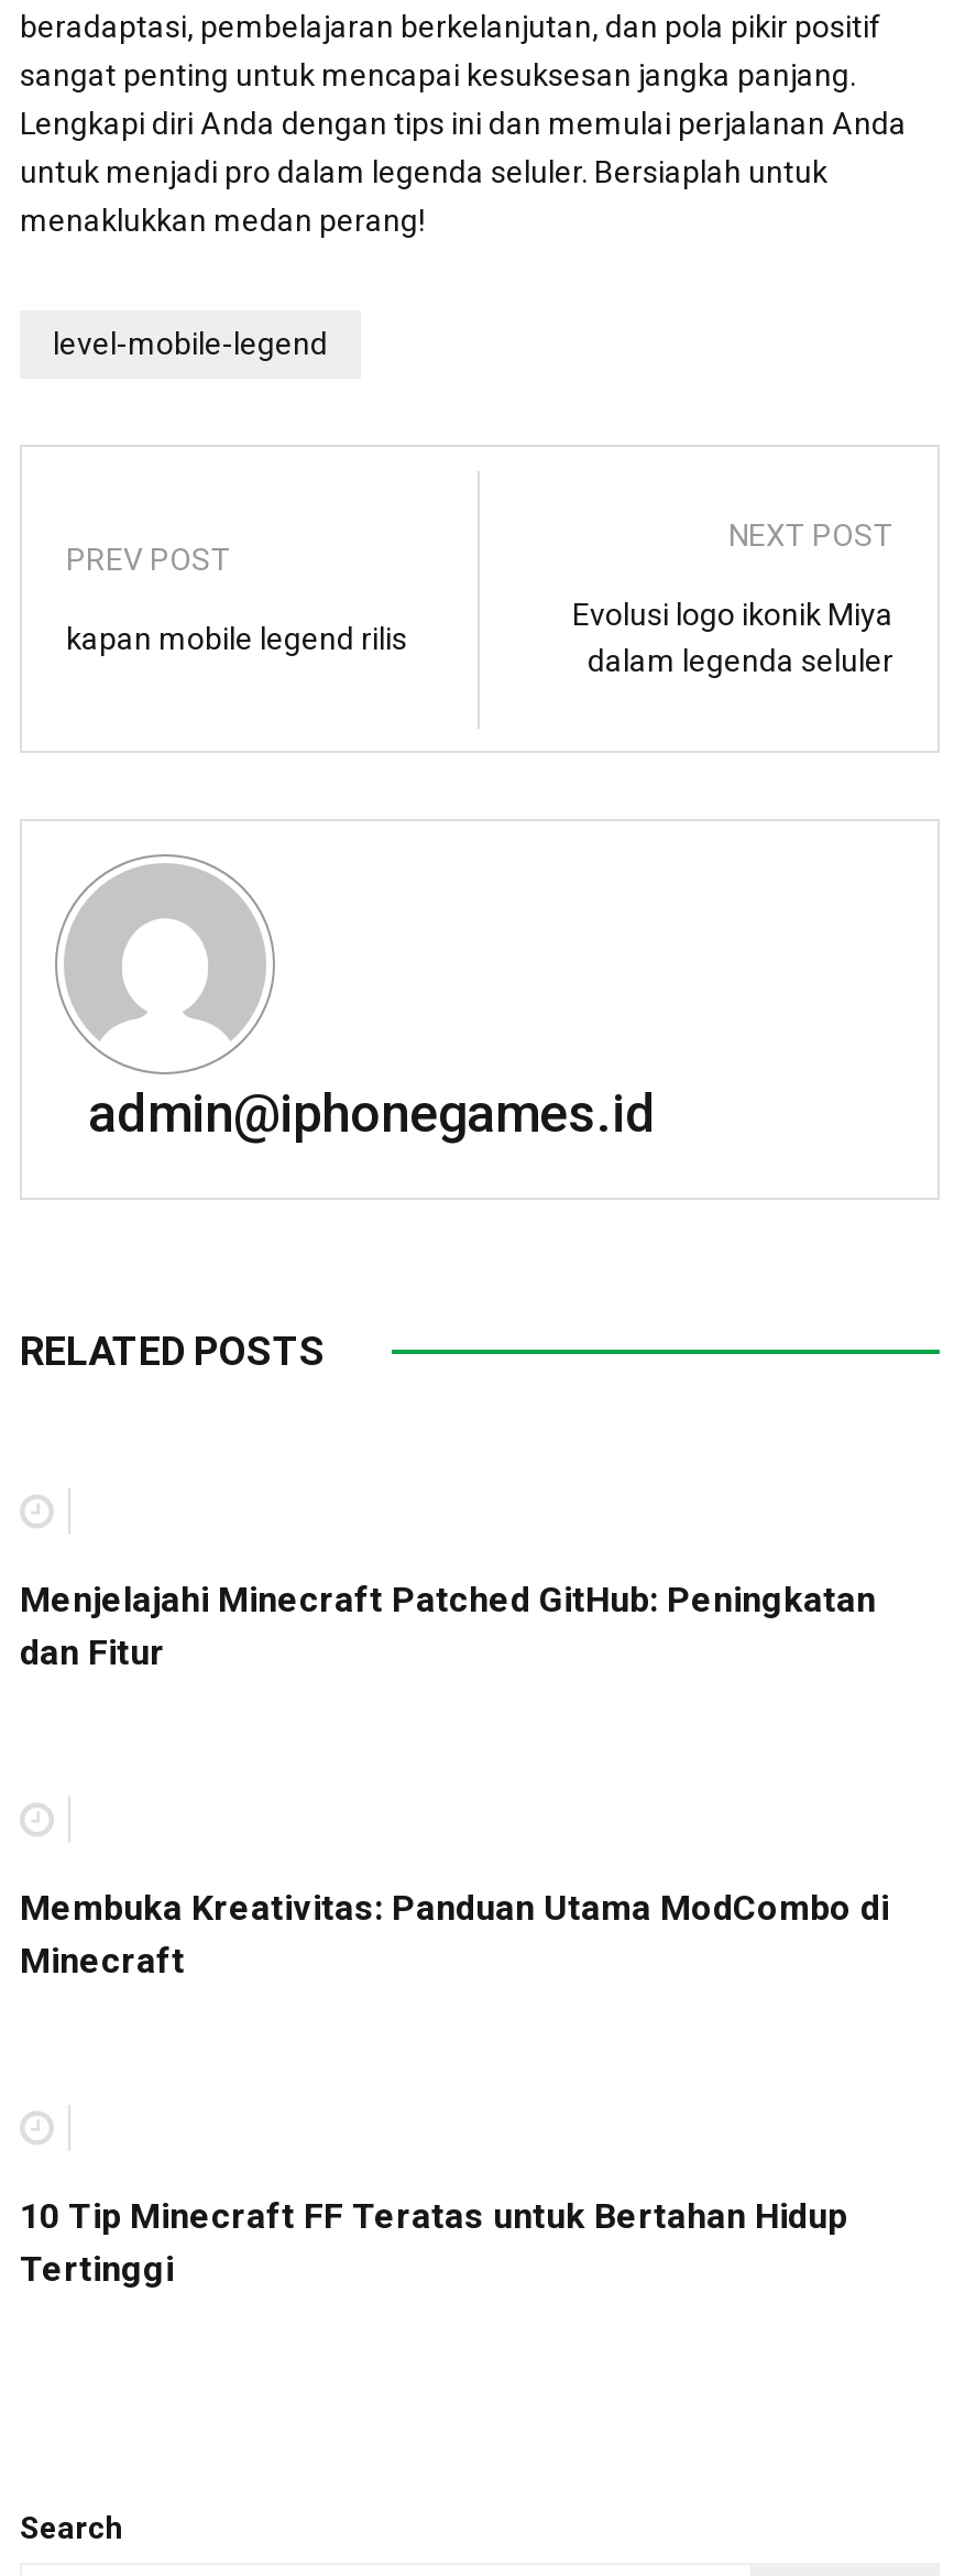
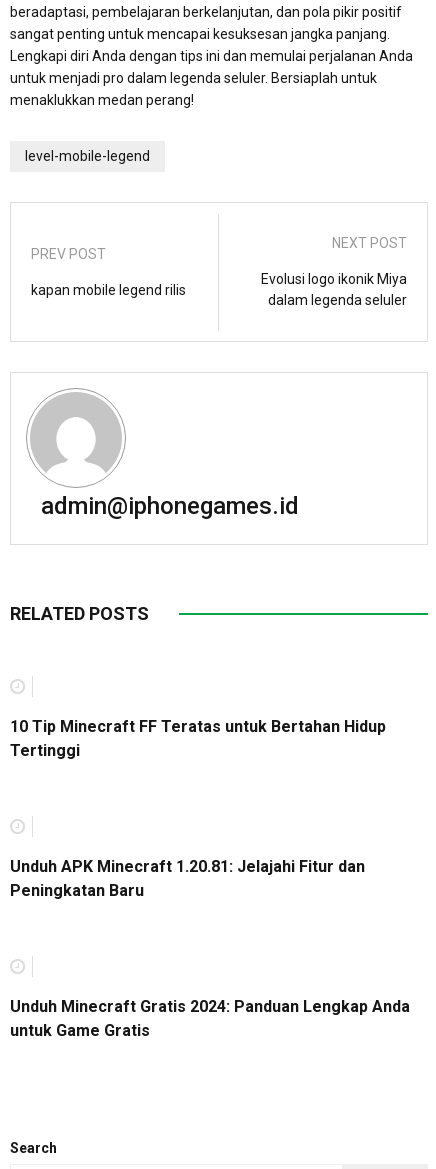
[20,1579,876,1673] Menjelajahi Minecraft Patched GitHub: Peningkatan | dan Fitur -> none
[20,1887,889,1982] Membuka Kreativitas: Panduan Utama ModCombo di | Minecraft -> none
moved [20,2195,847,2290] -> [10,717,386,760]: 10 Tip Minecraft FF Teratas untuk Bertahan Hidup | Tertinggi
none -> [10,857,365,900] Unduh APK Minecraft 1.20.81: Jelajahi Fitur dan | Peningkatan Baru
none -> [10,997,410,1040] Unduh Minecraft Gratis 2024: Panduan Lengkap Anda | untuk Game Gratis

